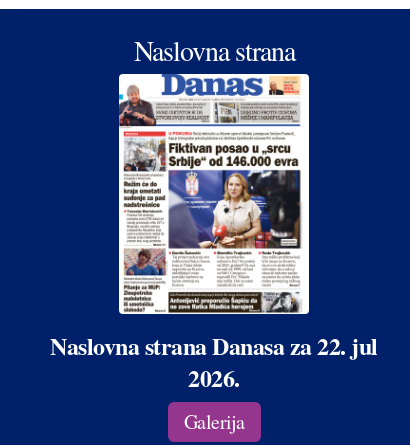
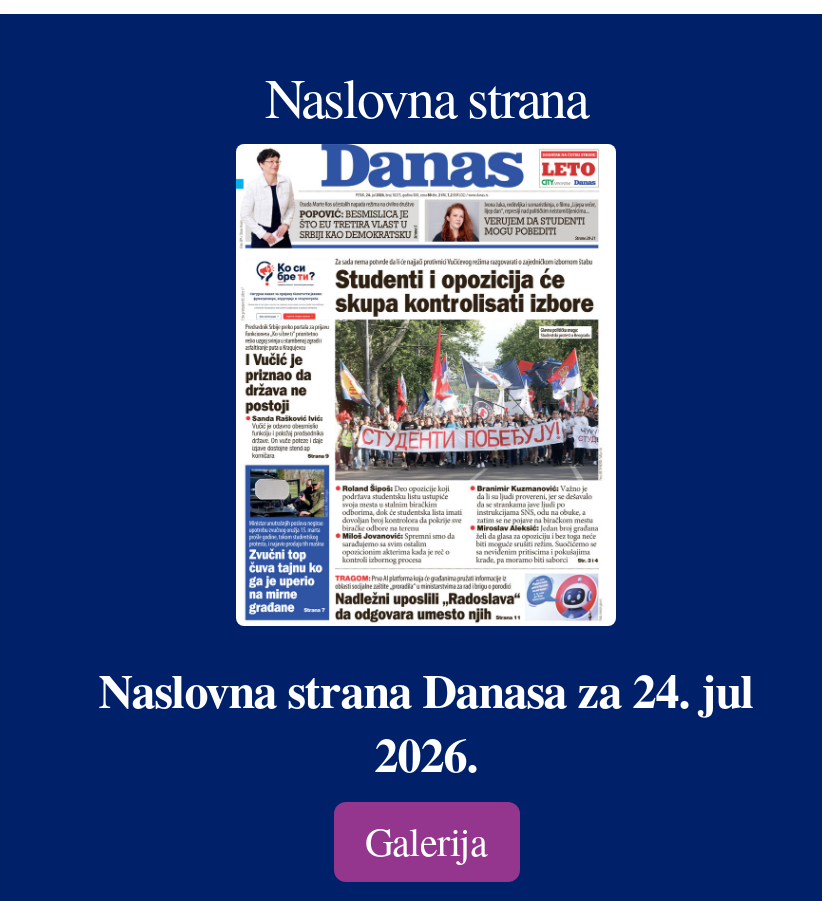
[50,75,378,363] [image] | Naslovna strana Danasa za 22. jul -> [98,148,754,724] [image] | Naslovna strana Danasa za 24. jul

